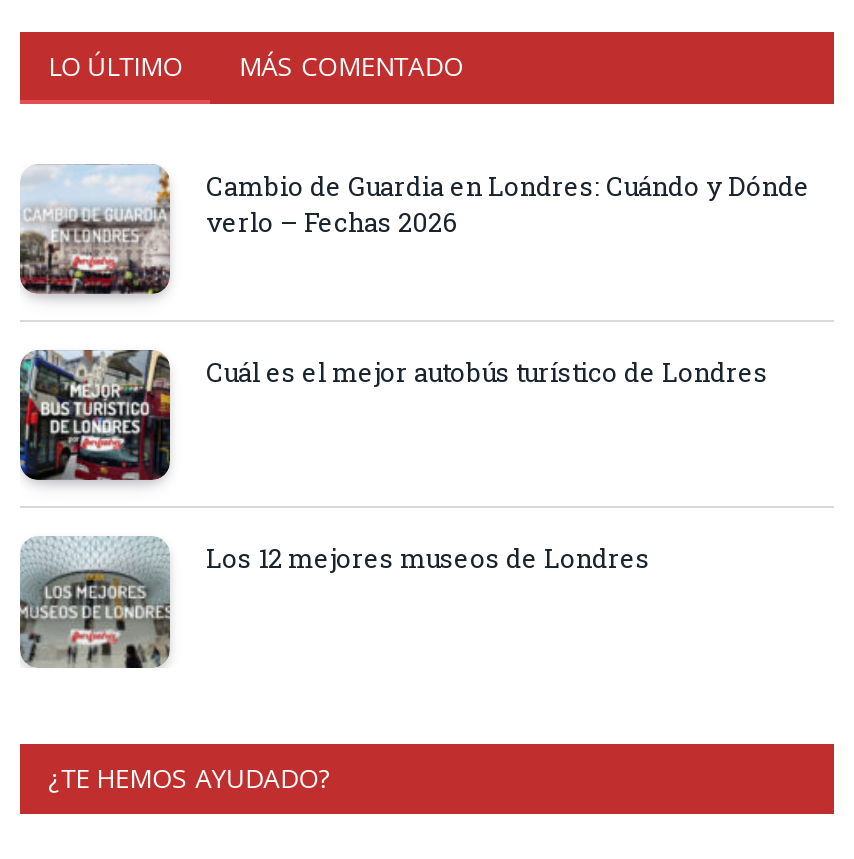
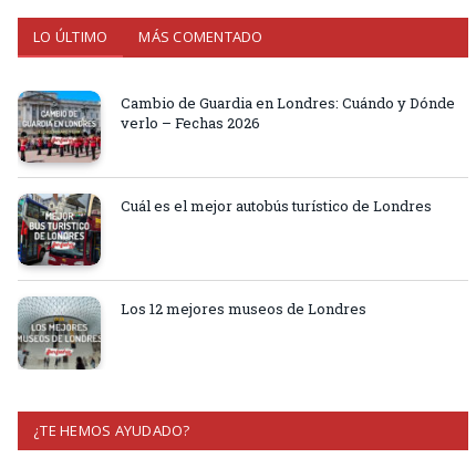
[20,164,170,296] [image] -> [18,90,102,163] [image]

